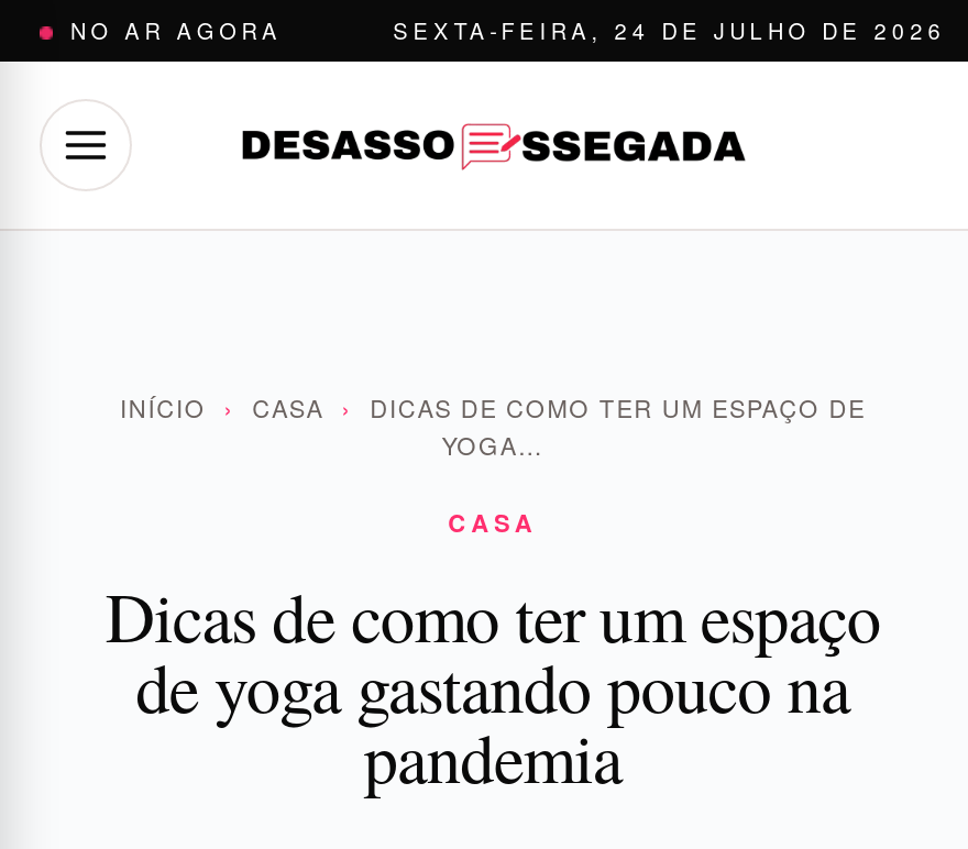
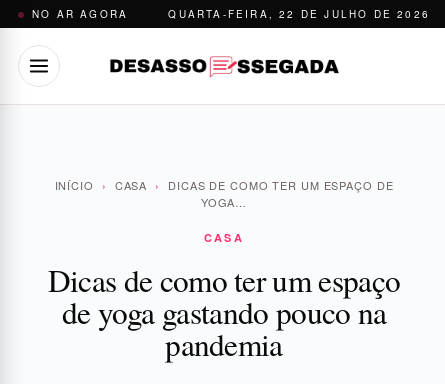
[393,15,946,46] SEXTA-FEIRA, 24 DE JULHO DE 2026 -> [168,7,430,21] QUARTA-FEIRA, 22 DE JULHO DE 2026

